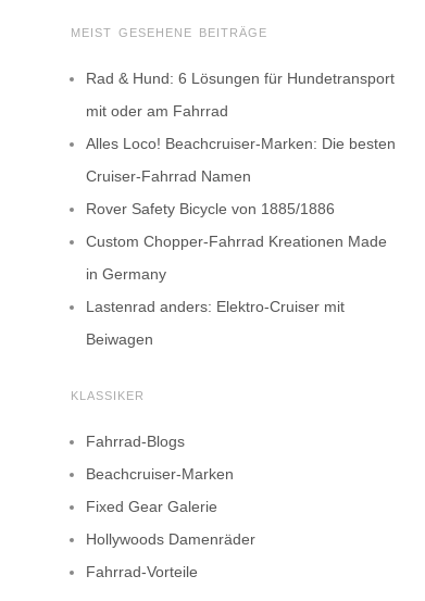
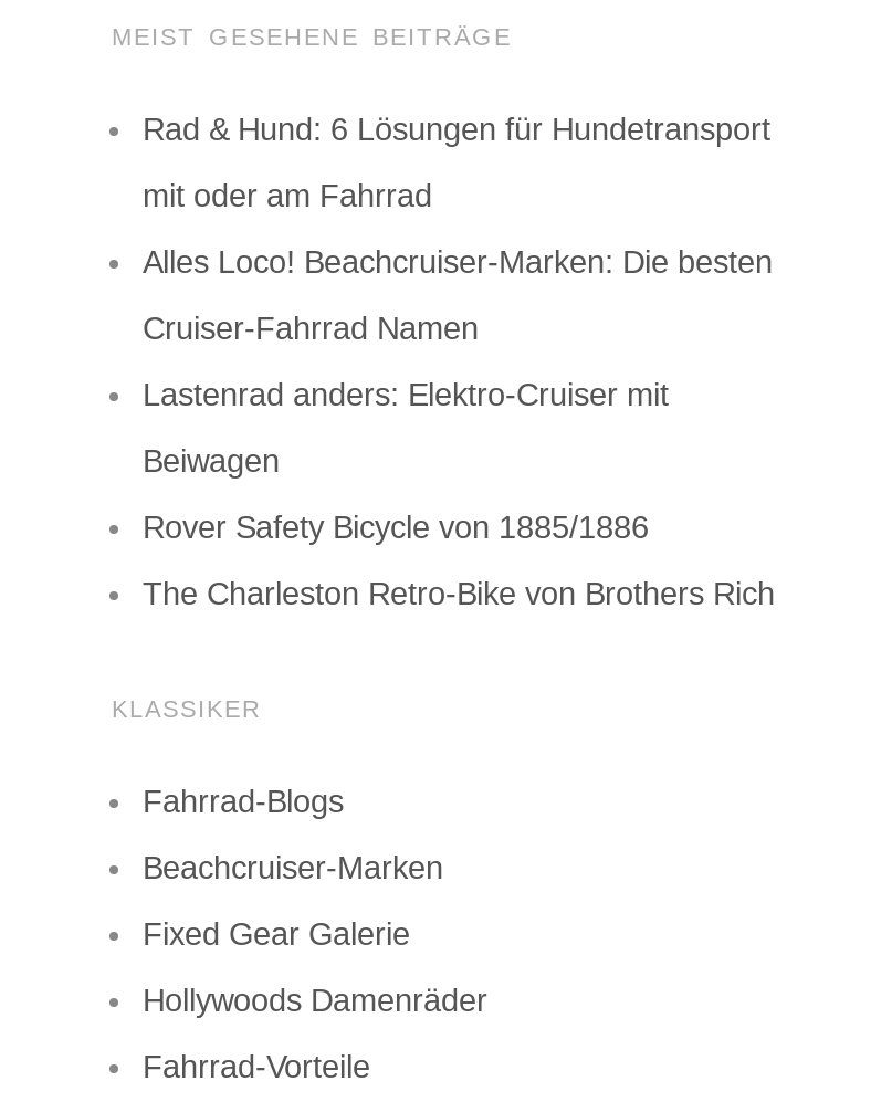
moved [86,199,335,217] -> [143,508,649,544]: Rover Safety Bicycle von 1885/1886
[86,232,387,282] Custom Chopper-Fahrrad Kreationen Made | in Germany -> none
moved [86,297,345,347] -> [143,376,669,477]: Lastenrad anders: Elektro-Cruiser mit | Beiwagen
none -> [143,575,775,610] The Charleston Retro-Bike von Brothers Rich

